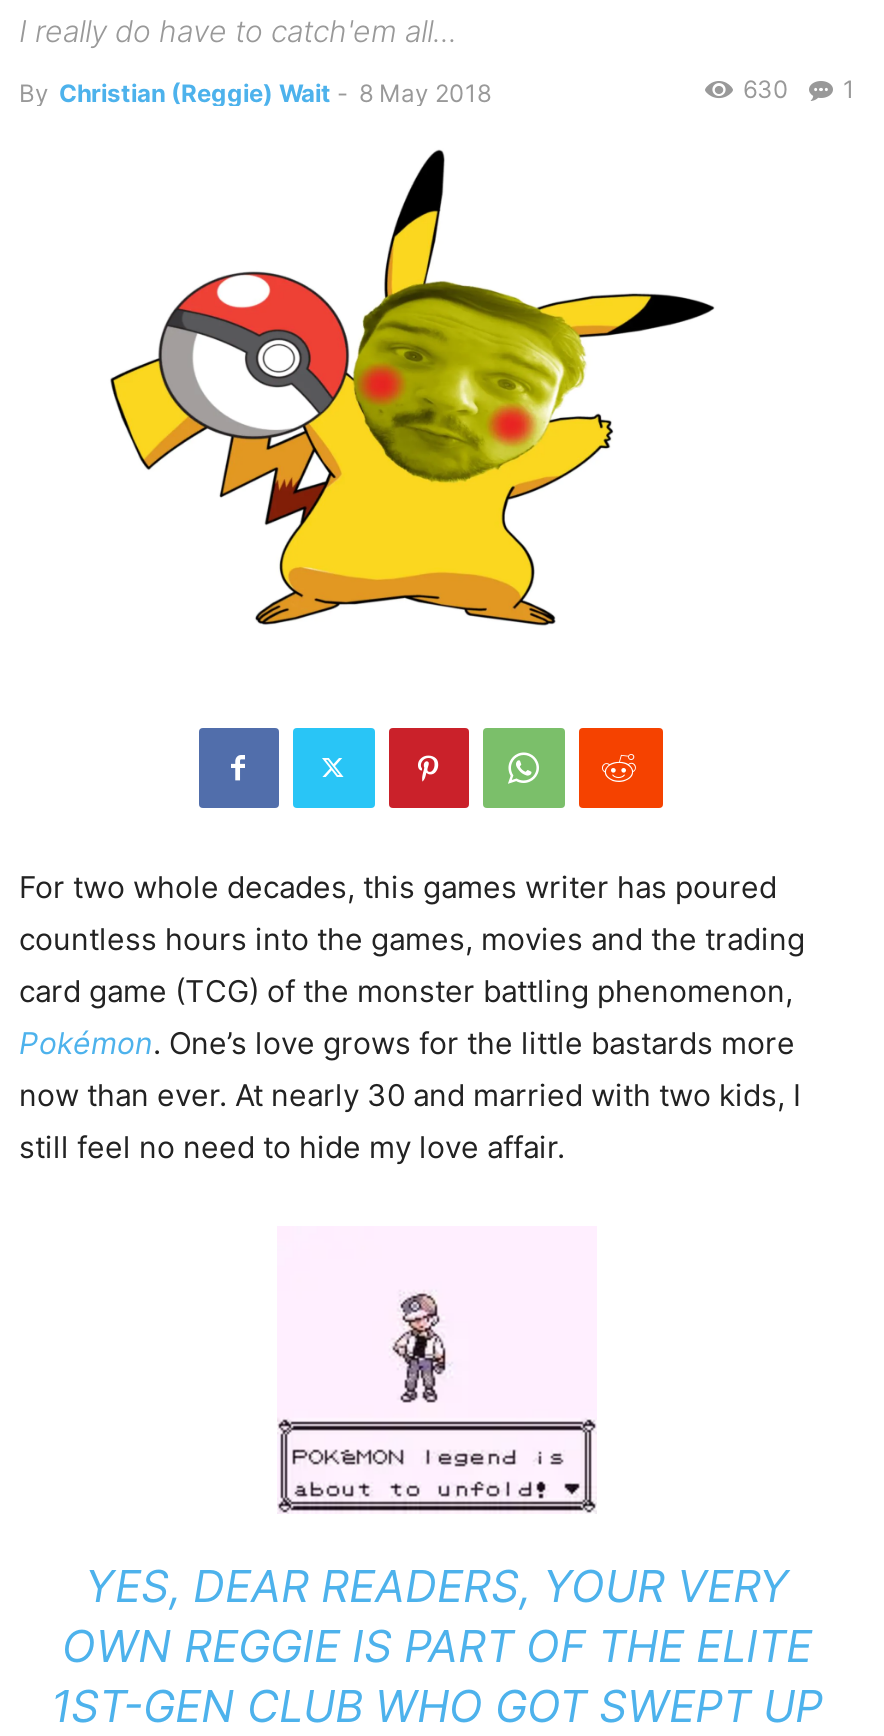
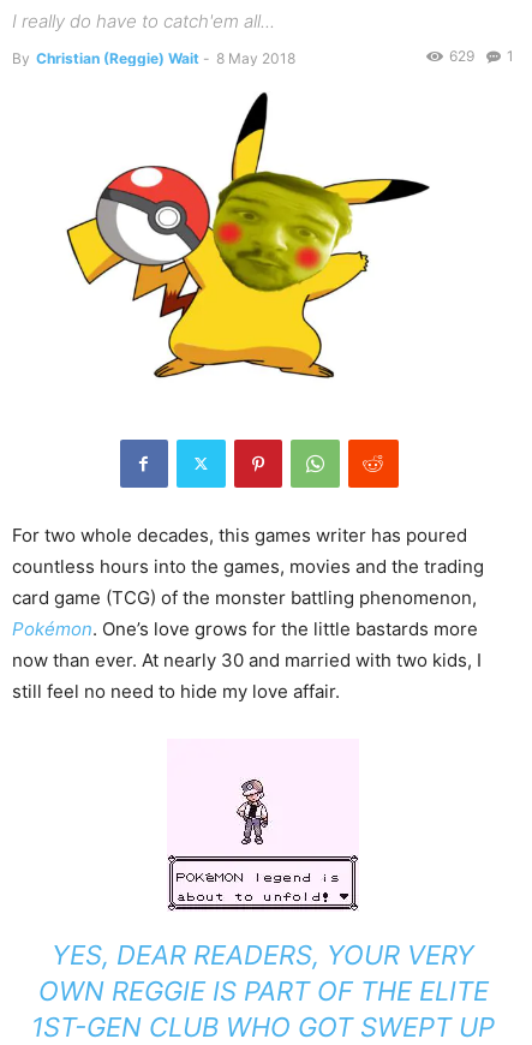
[743,74,855,104] 630 1 -> [449,47,514,65] 629 1

